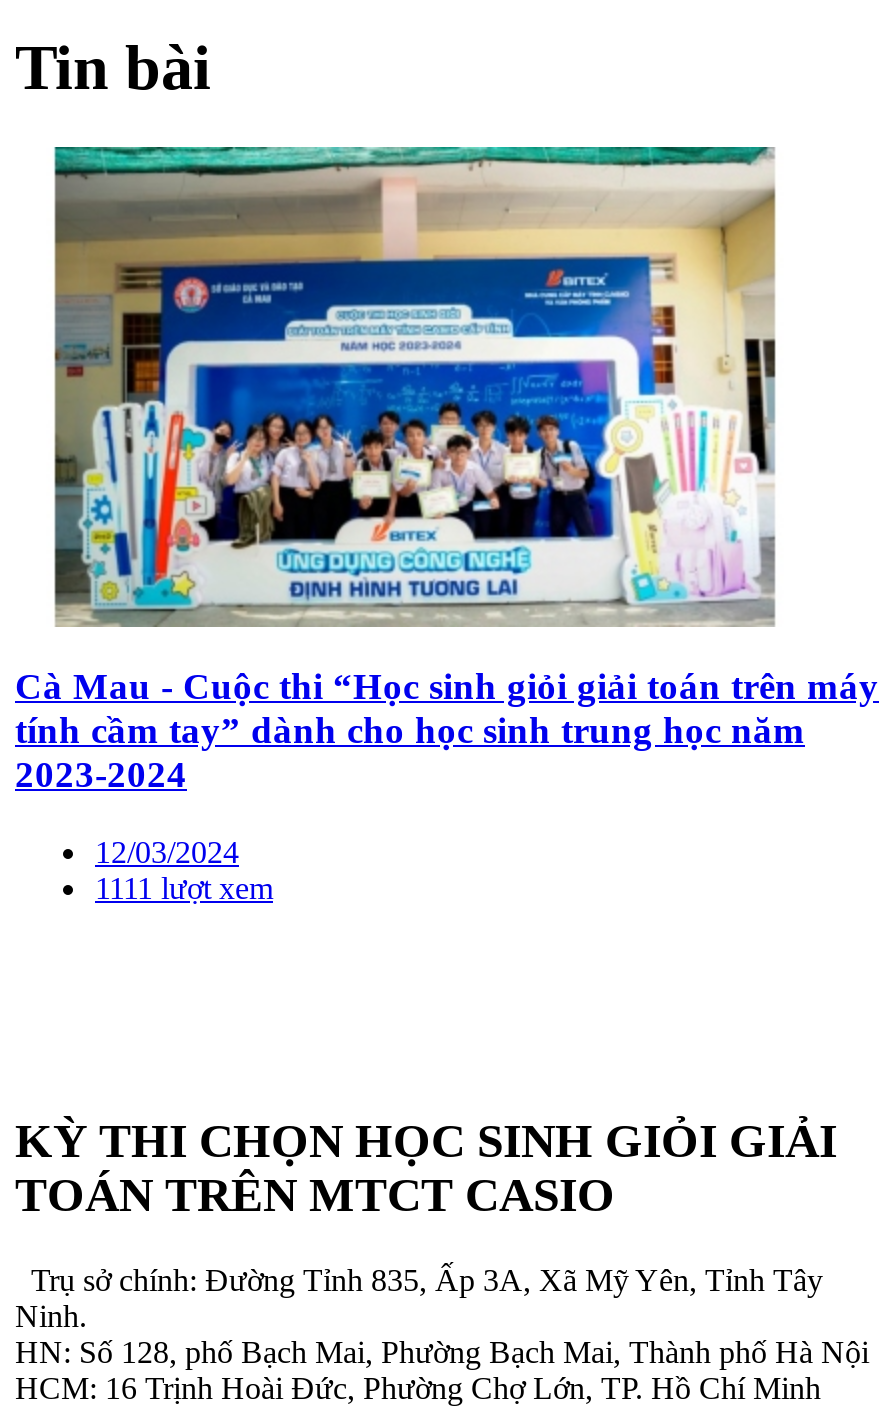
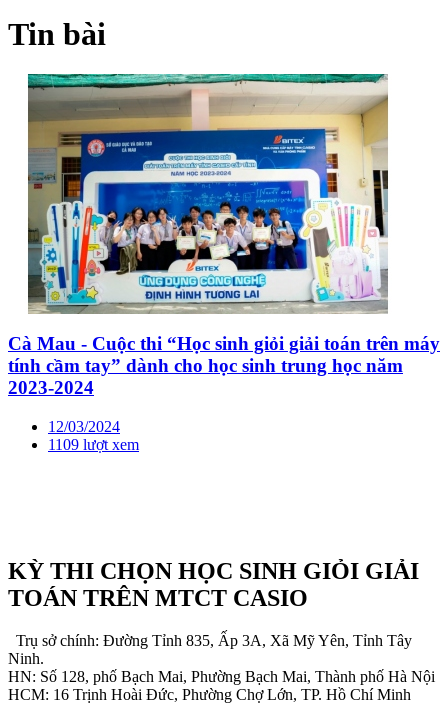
[95,871,273,905] 1111 lượt xem -> [48,436,139,453] 1109 lượt xem

